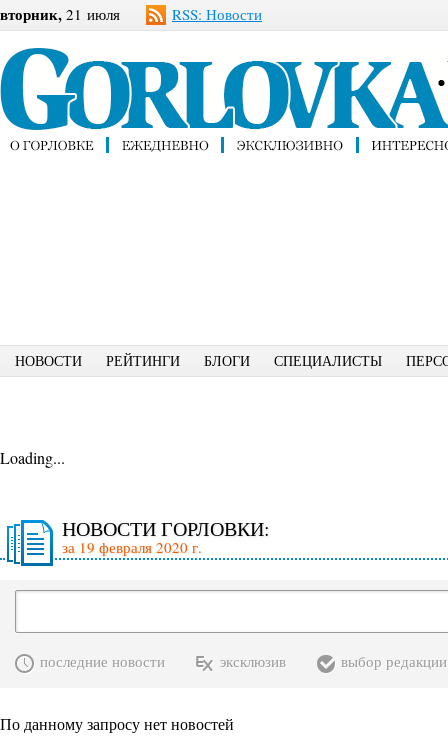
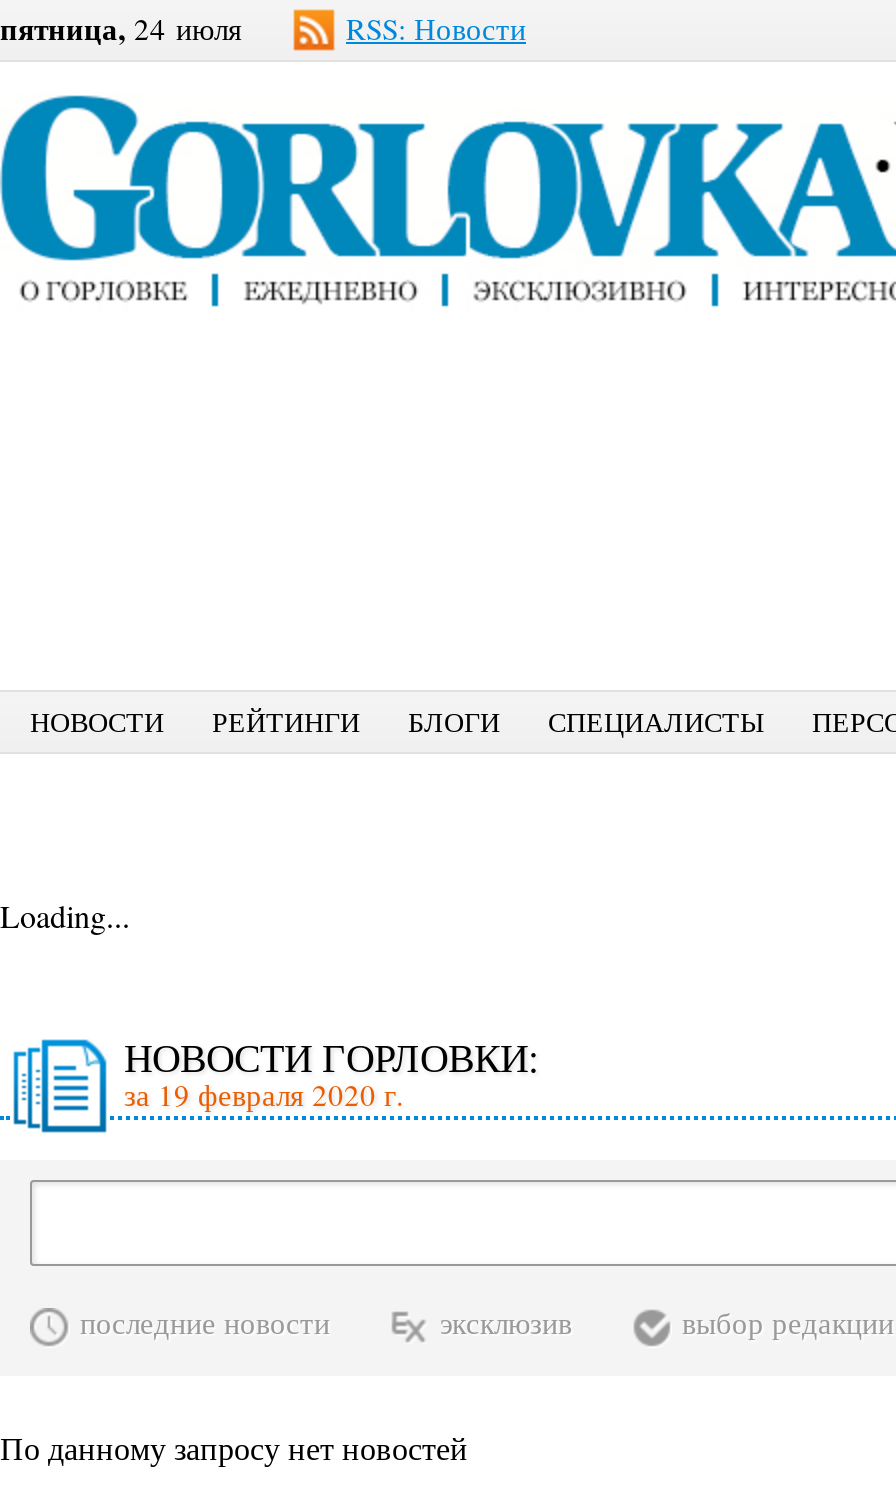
[0,3,120,25] вторник, 21 июля -> [0,6,242,50] пятница, 24 июля

